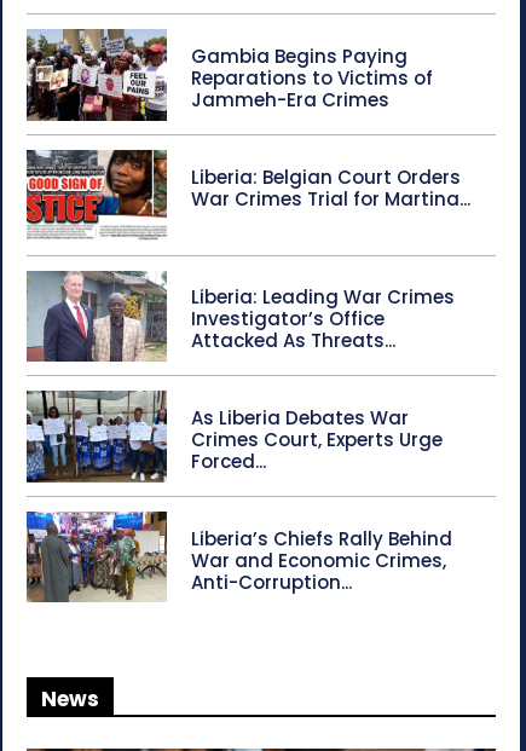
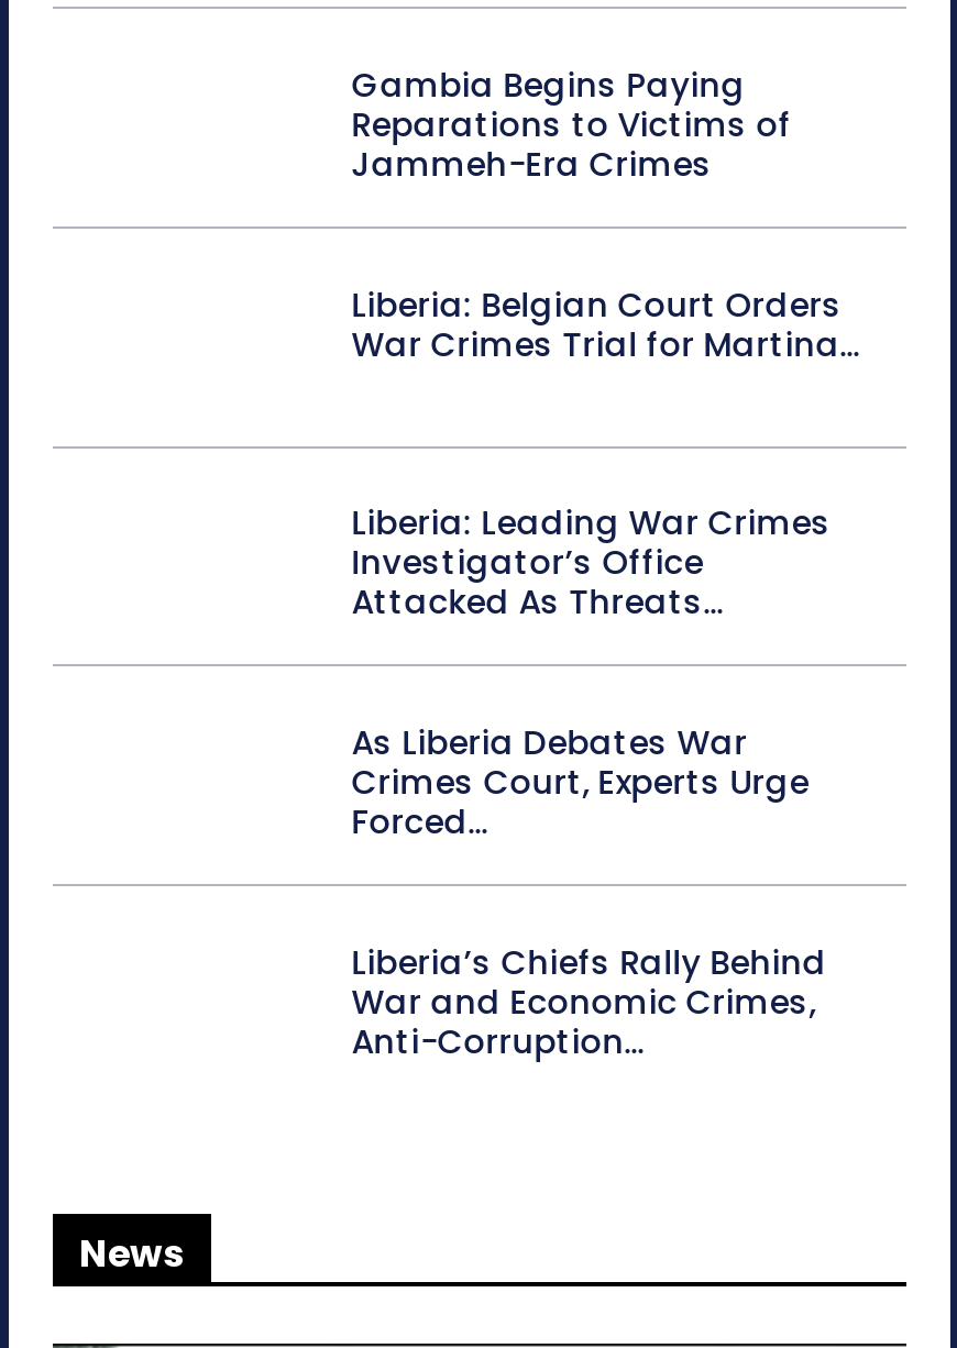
[25,28,168,122] [image] -> none
[25,149,168,241] [image] -> none
[25,270,168,363] [image] -> none
[25,389,168,484] [image] -> none
[25,510,168,603] [image] -> none

